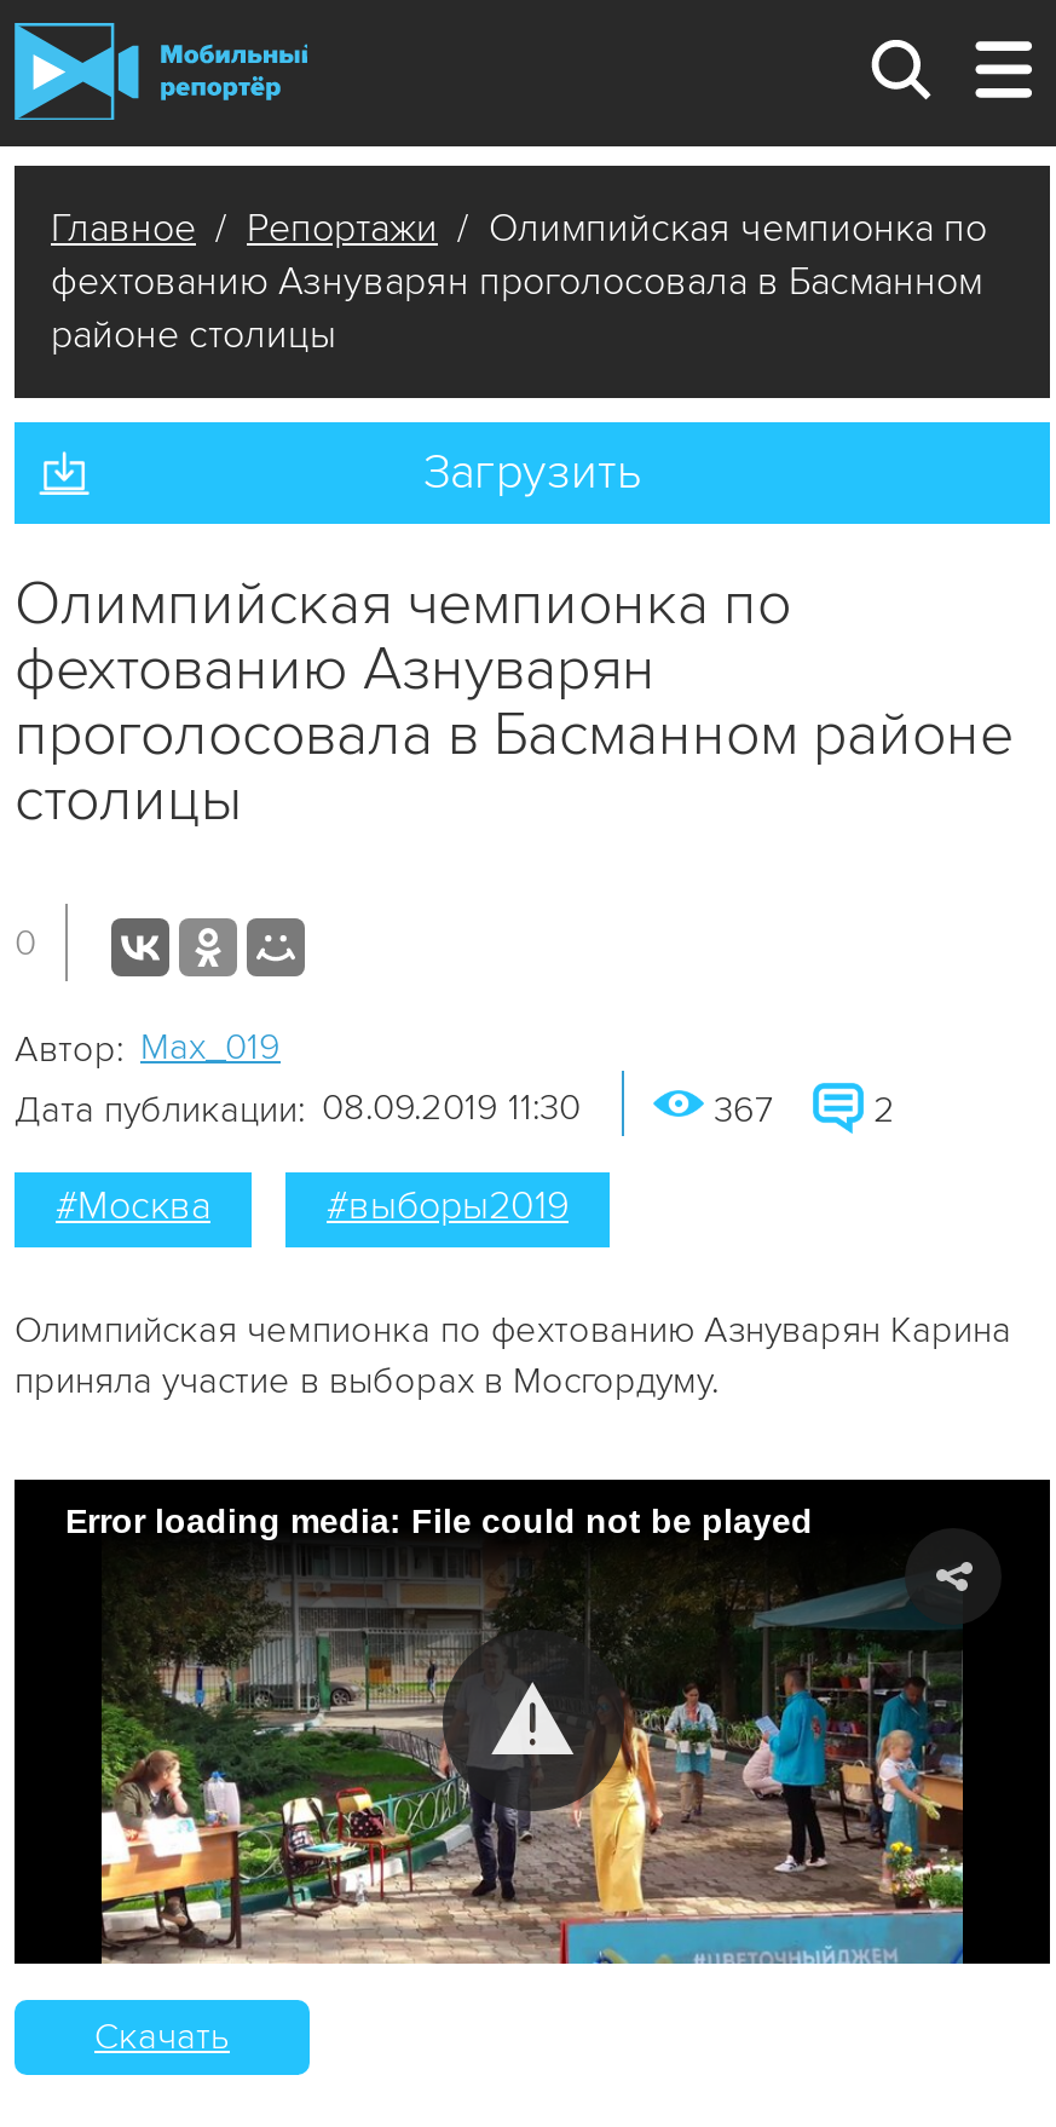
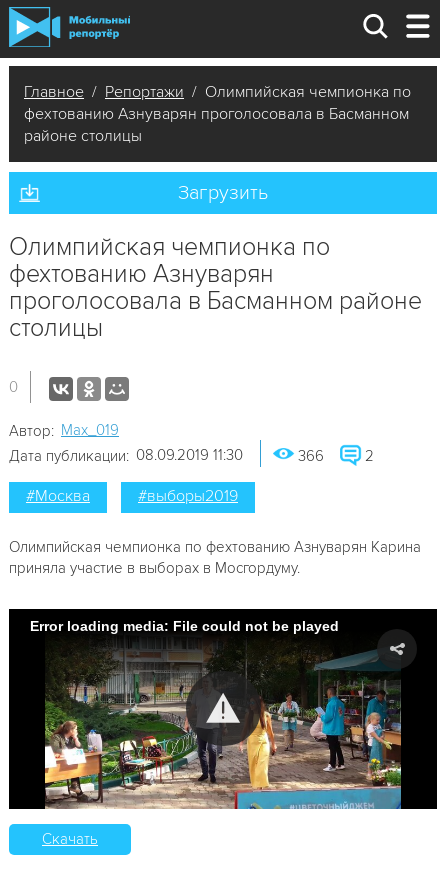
[714,1087,774,1130] 367 -> [298,447,324,465] 366

